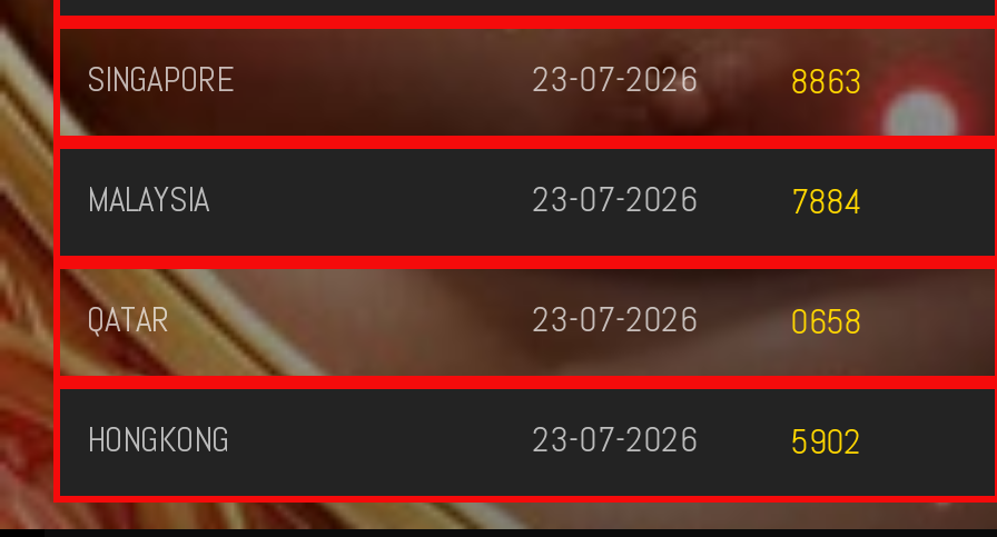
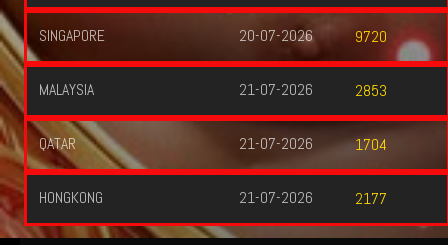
[532,59,697,103] 23-07-2026 -> [239,26,313,46] 20-07-2026
[791,60,862,104] 8863 -> [355,27,387,47] 9720
[532,179,697,223] 23-07-2026 -> [239,80,313,100] 21-07-2026
[791,180,862,224] 7884 -> [355,81,387,101] 2853
[532,299,697,343] 23-07-2026 -> [239,134,313,154] 21-07-2026
[791,300,862,344] 0658 -> [355,135,387,155] 1704
[532,419,697,463] 23-07-2026 -> [239,188,313,208] 21-07-2026
[791,420,862,465] 5902 -> [355,189,387,209] 2177

